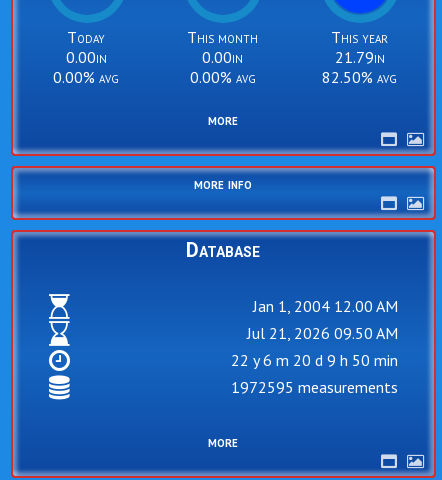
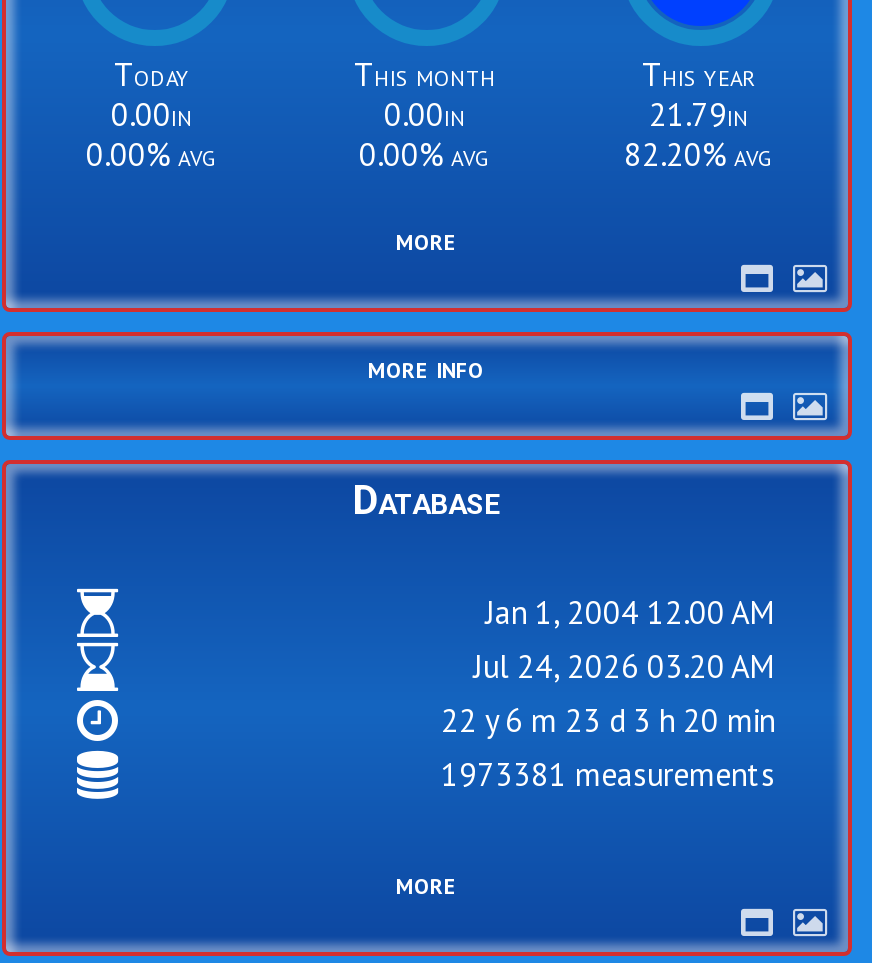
[322,67,397,87] 82.50% avg -> [624,134,774,174] 82.20% avg
[246,323,397,343] Jul 21, 2026 09.50 AM -> [473,646,775,686] Jul 24, 2026 03.20 AM
[230,350,397,370] 22 y 6 m 20 d 9 h 50 min -> [441,700,775,740] 22 y 6 m 23 d 3 h 20 min
[230,377,397,397] 1972595 measurements -> [441,754,775,794] 1973381 measurements

